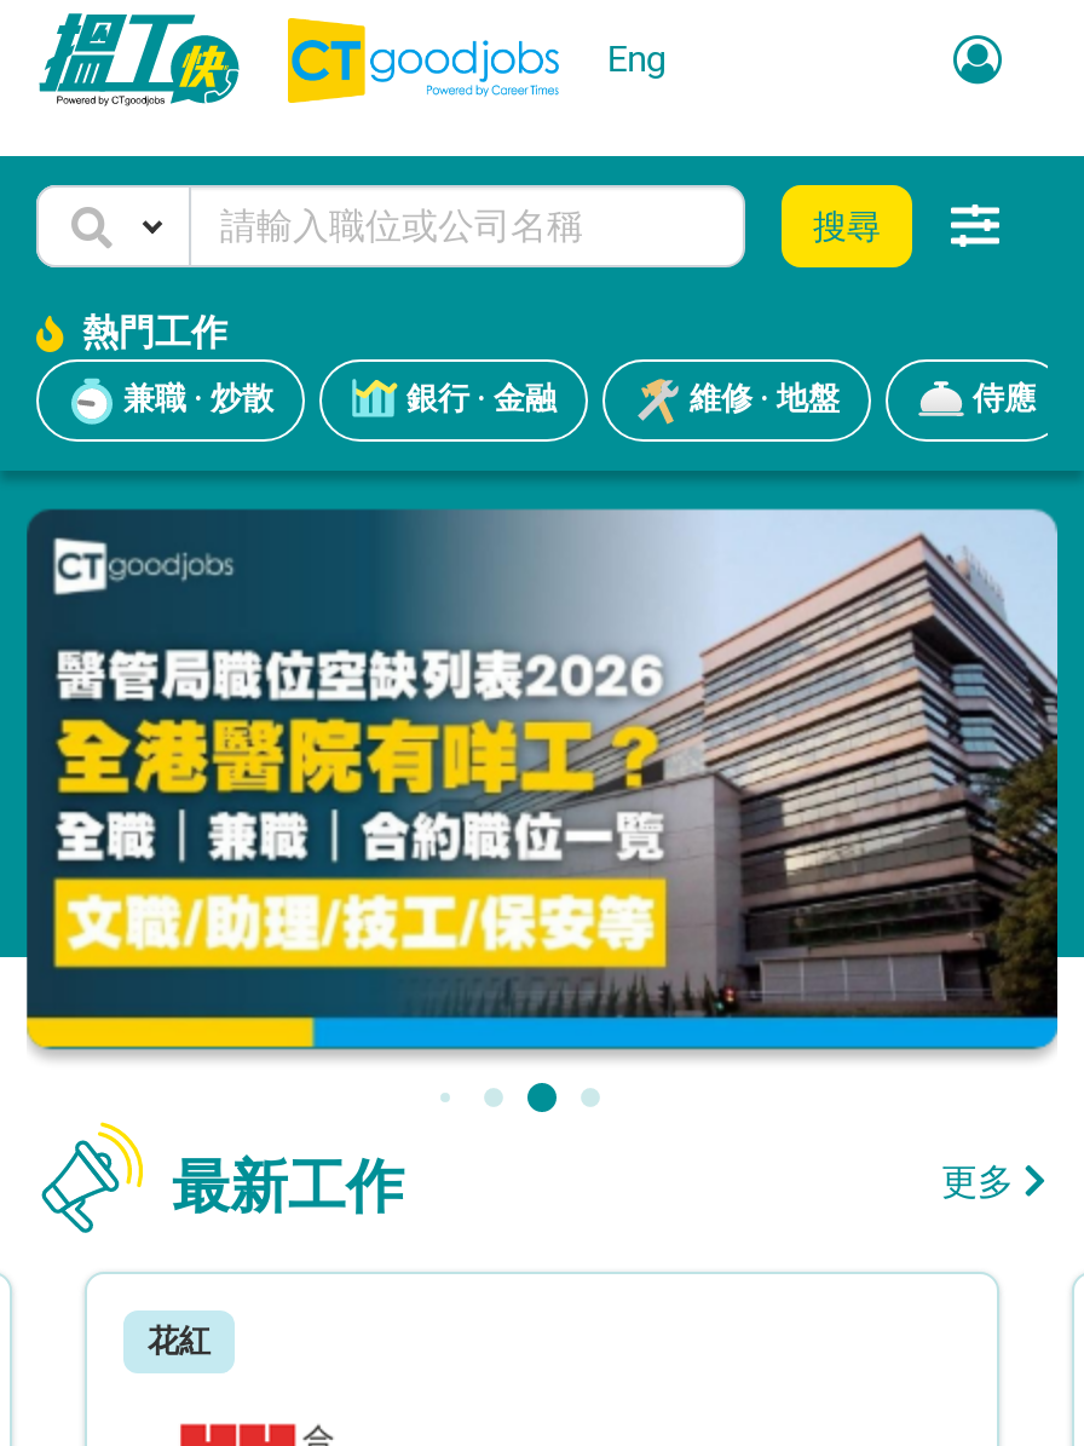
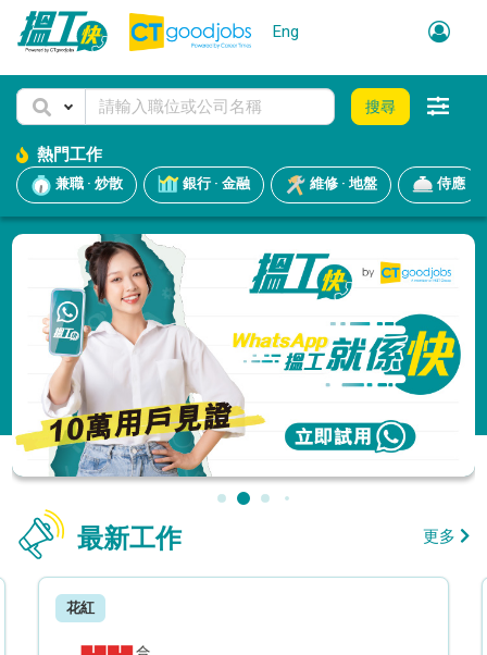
[24,507,1060,1052] [image] -> [11,233,476,477] [image]

